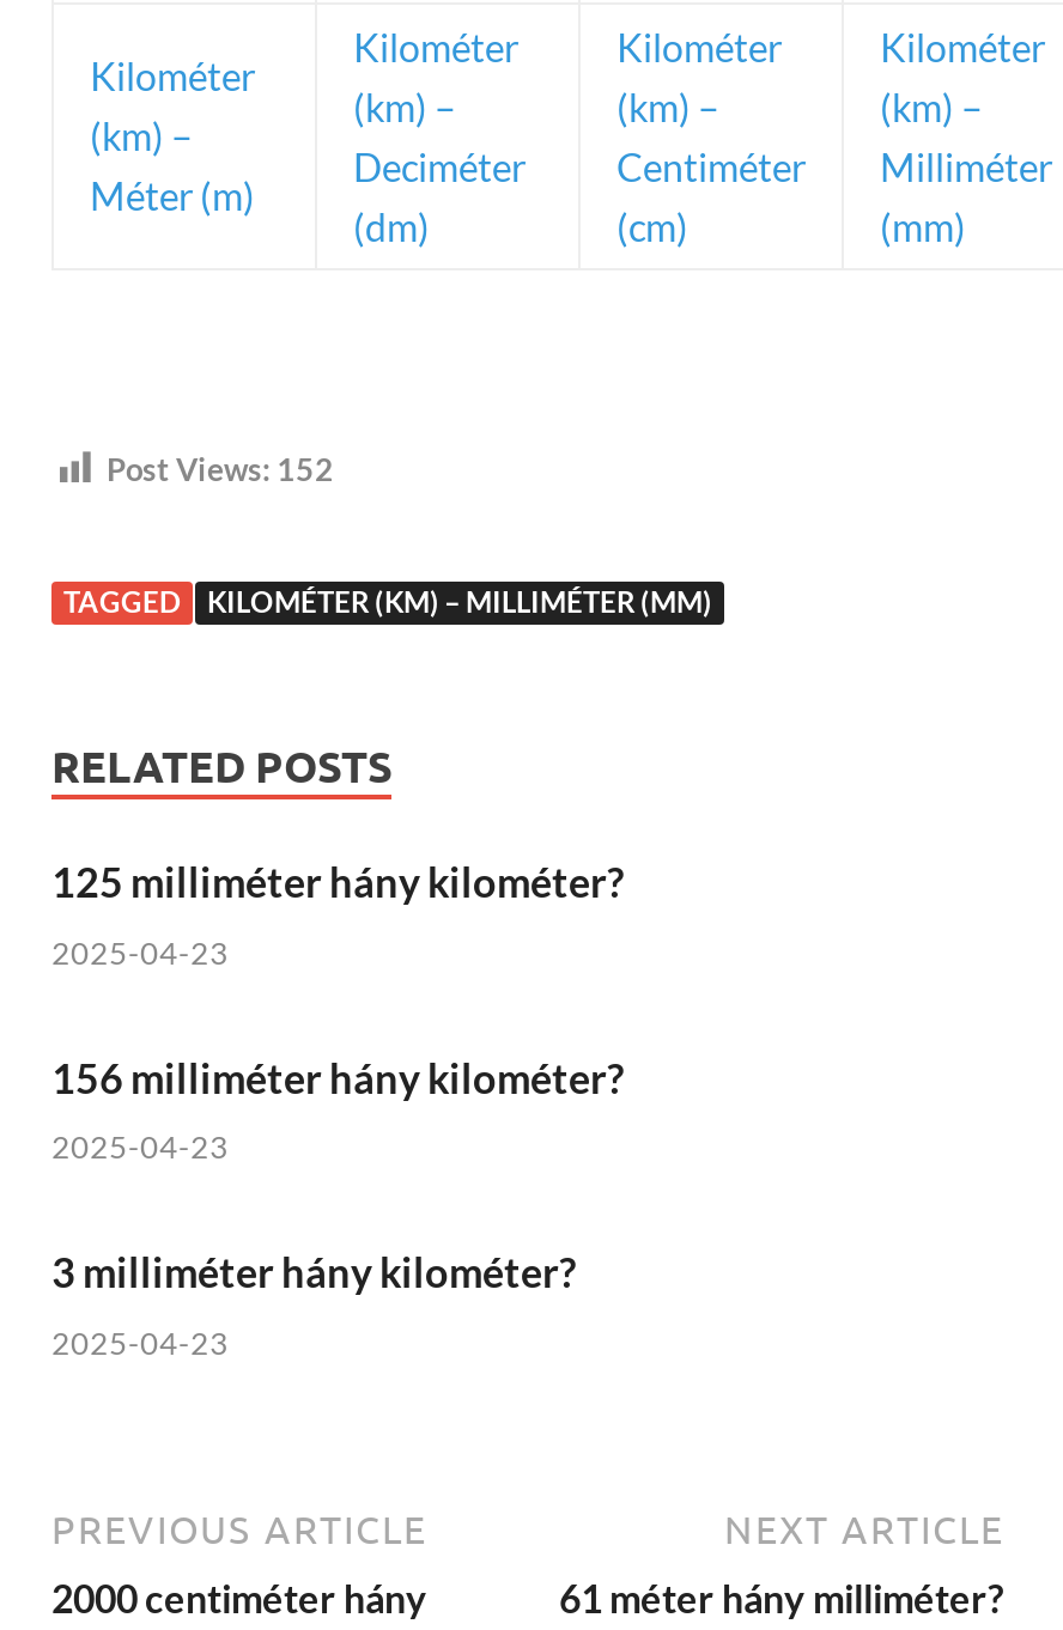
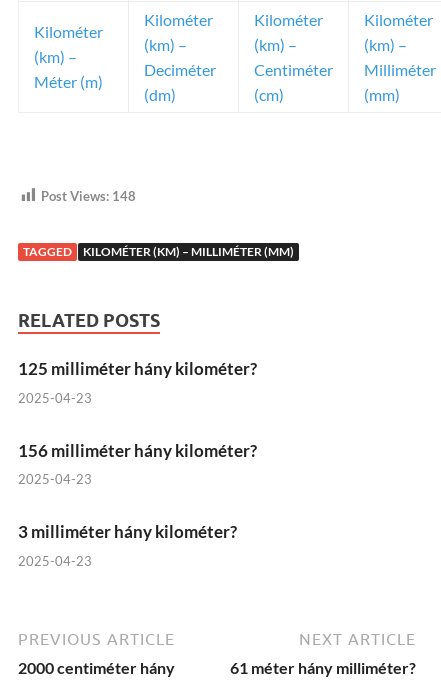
[107,449,334,488] Post Views: 152 -> [41,188,136,204] Post Views: 148

